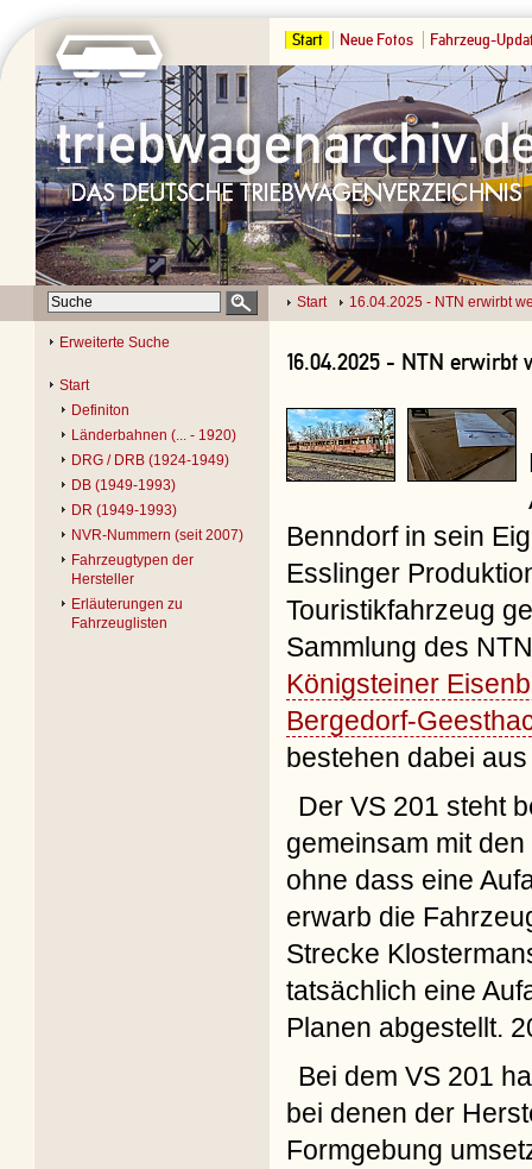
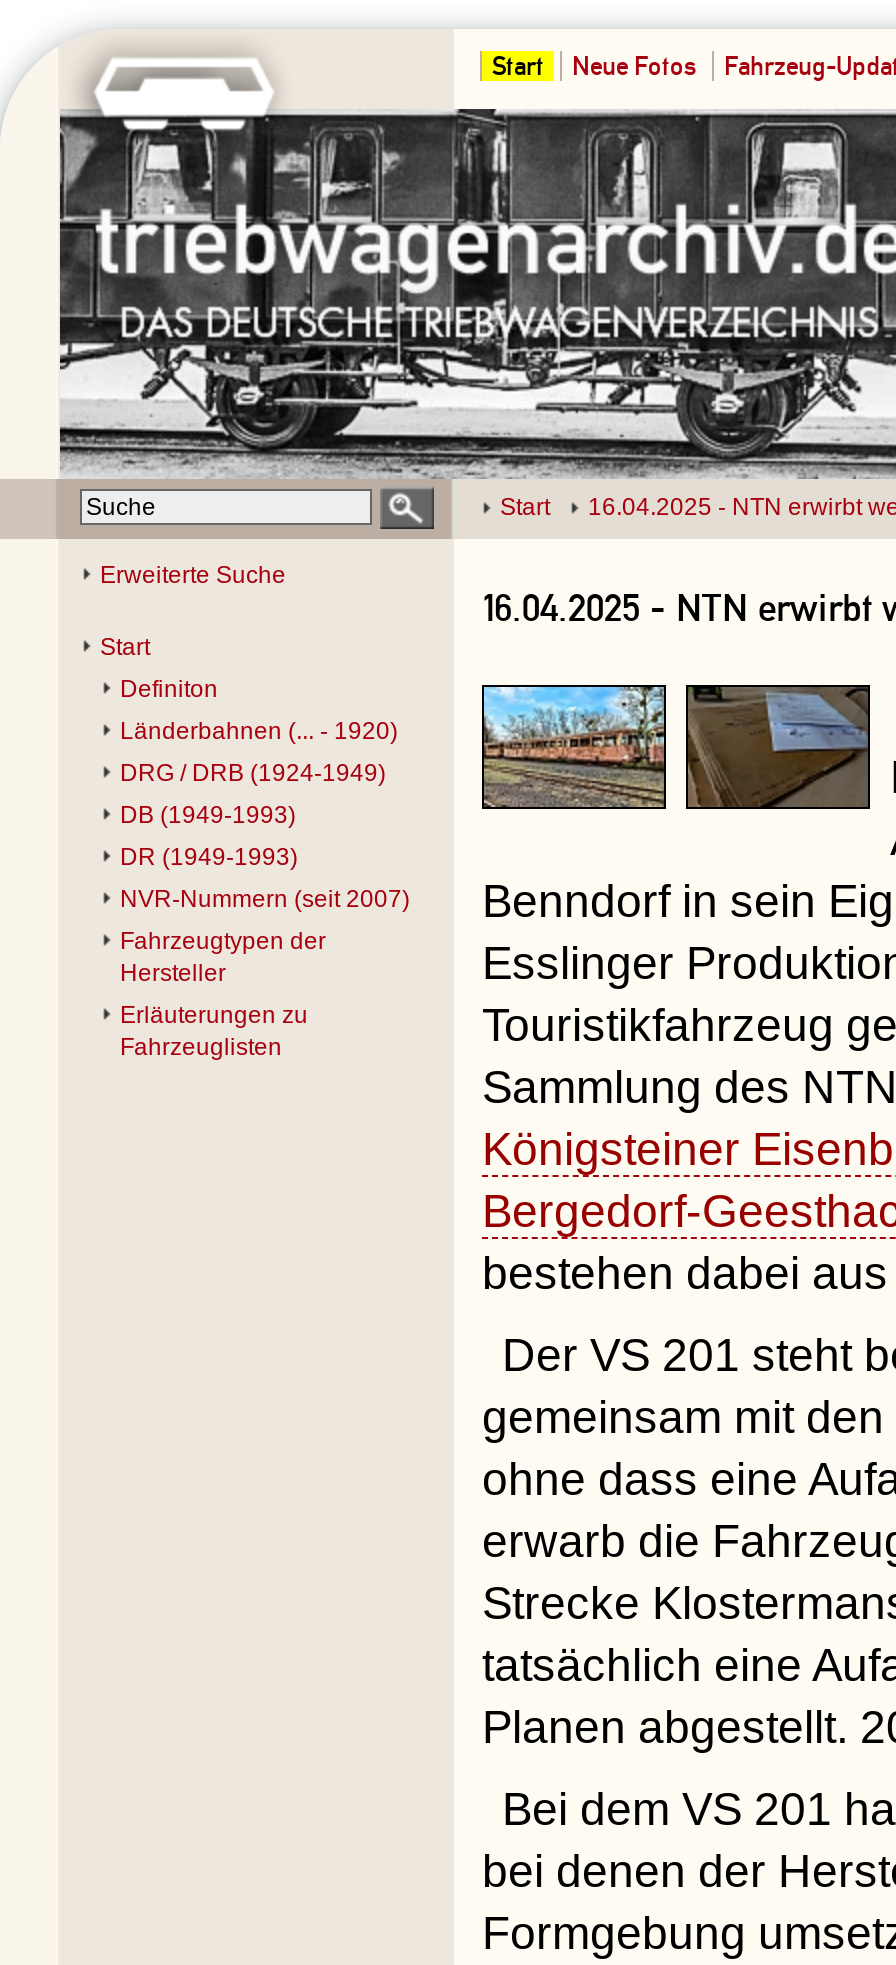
[34,64,528,287] [image] -> [58,109,890,479] [image]

